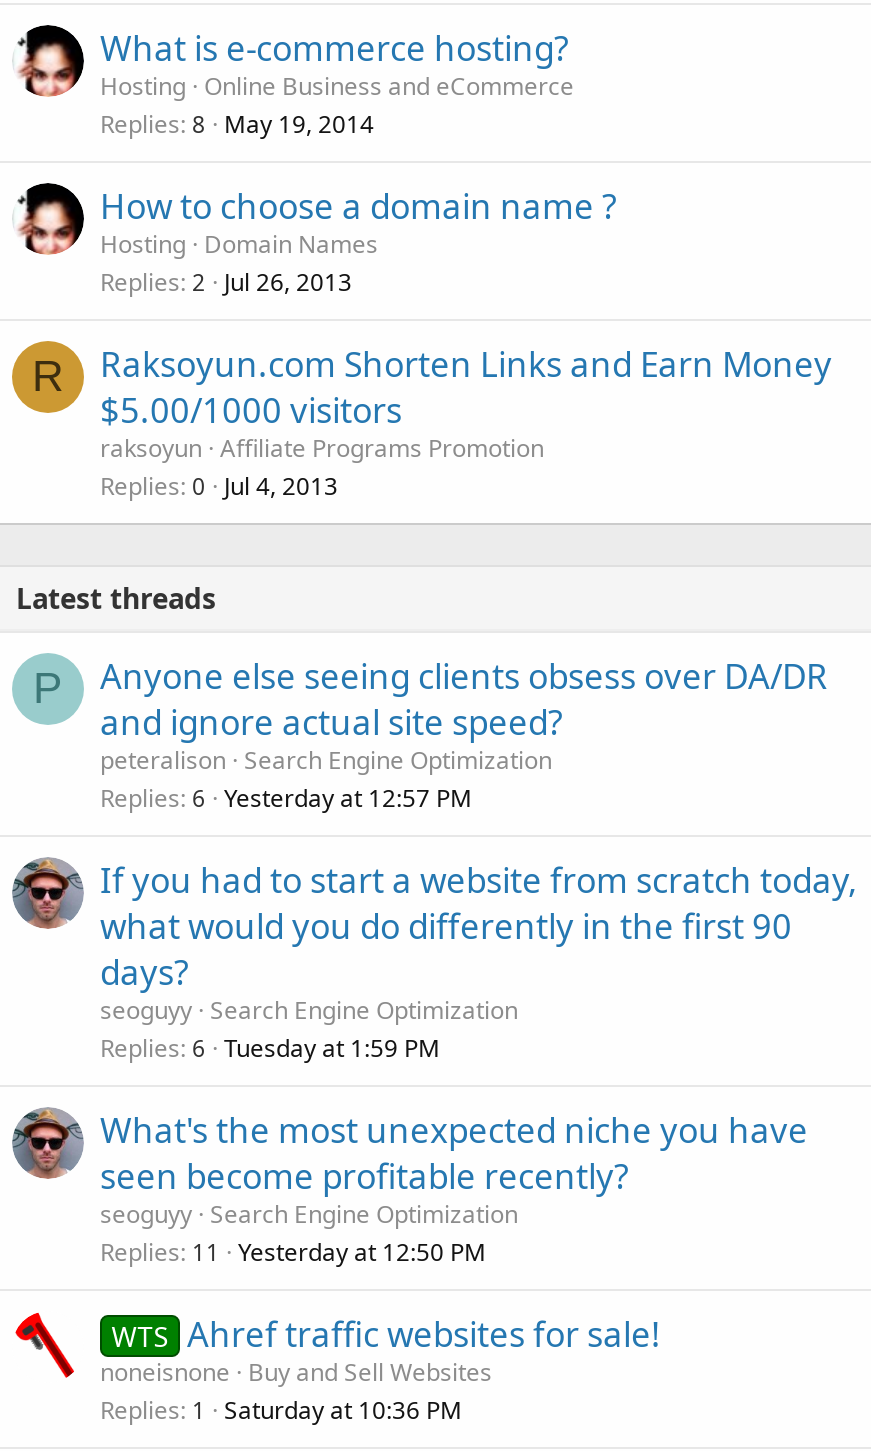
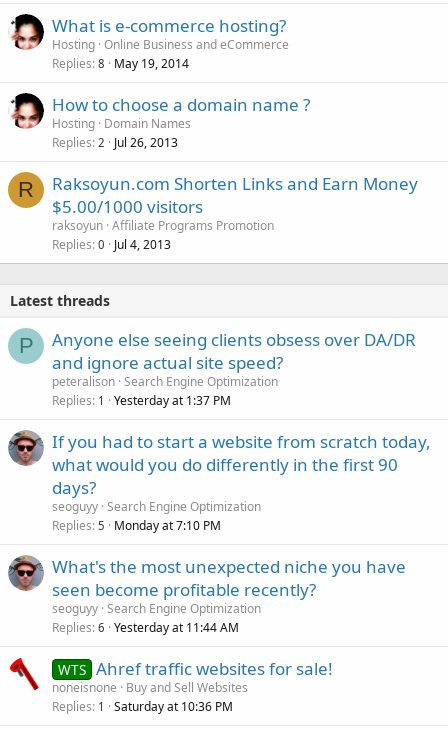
[100,781,472,815] Replies 6 Yesterday at 12:57 PM -> [52,392,231,409] Replies 1 Yesterday at 1:37 PM
[100,1031,440,1065] Replies 6 Tuesday at 1:59 PM -> [52,517,221,534] Replies 5 Monday at 7:10 PM
[100,1235,486,1269] Replies 11 Yesterday at 12:50 PM -> [52,619,239,636] Replies 6 Yesterday at 11:44 AM

